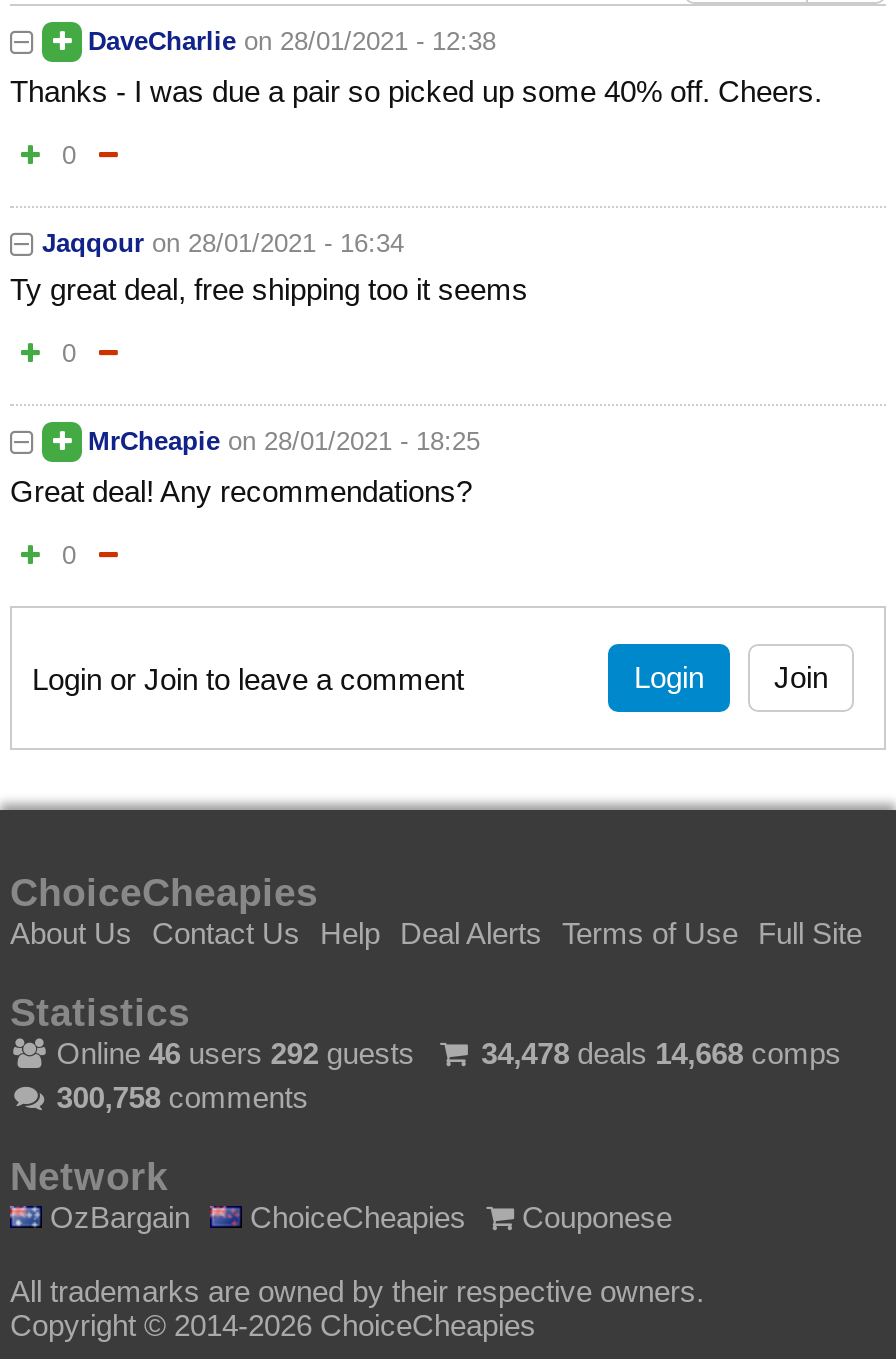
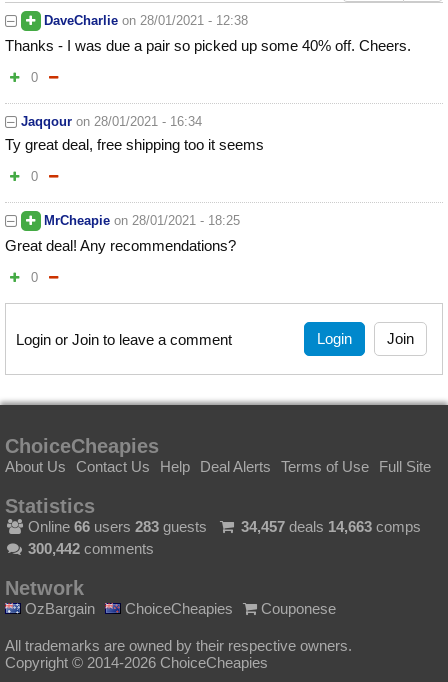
[49,1036,415,1070] Online 46 users 292 guests -> [24,518,207,535] Online 66 users 283 guests
[481,1036,841,1070] 34,478 deals 14,668 comps -> [241,518,421,535] 34,457 deals 14,663 comps
[57,1080,309,1114] 300,758 comments -> [28,540,154,557] 300,442 comments

